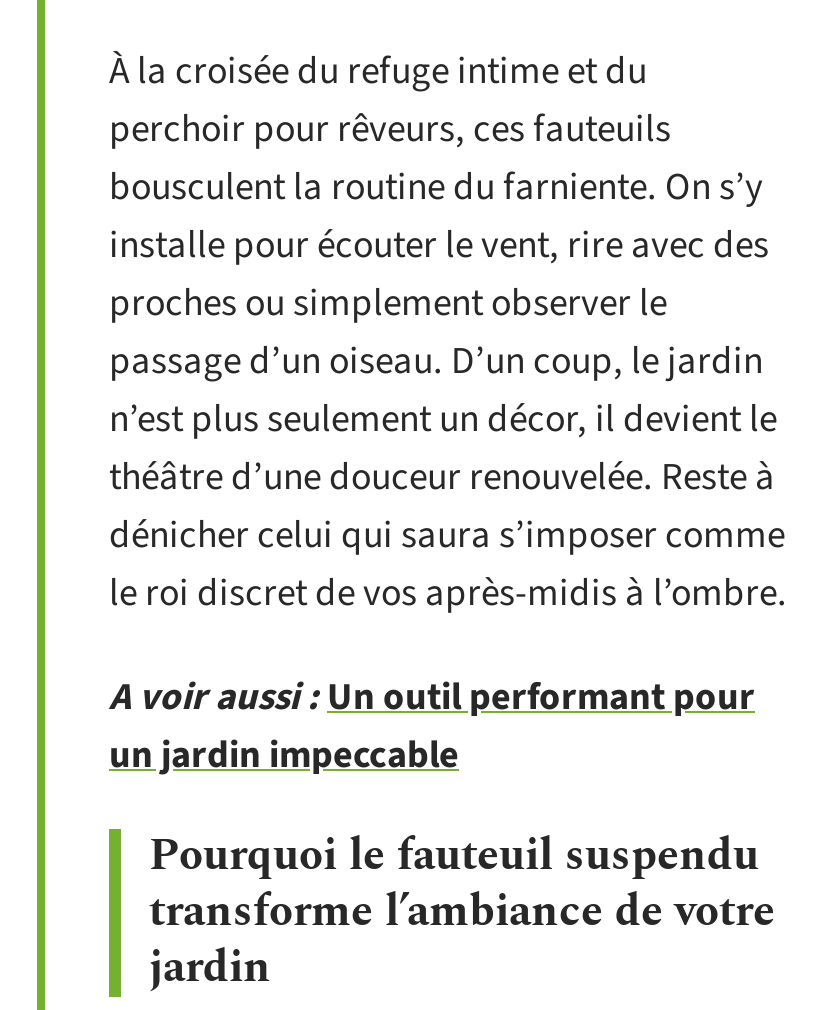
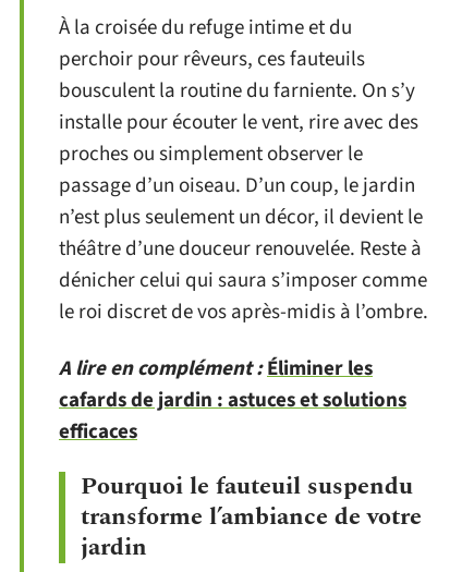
[109,670,755,782] A voir aussi : Un outil performant pour | un jardin impeccable -> [59,354,406,446] A lire en complément : Éliminer les | cafards de jardin : astuces et solutions | efficaces

